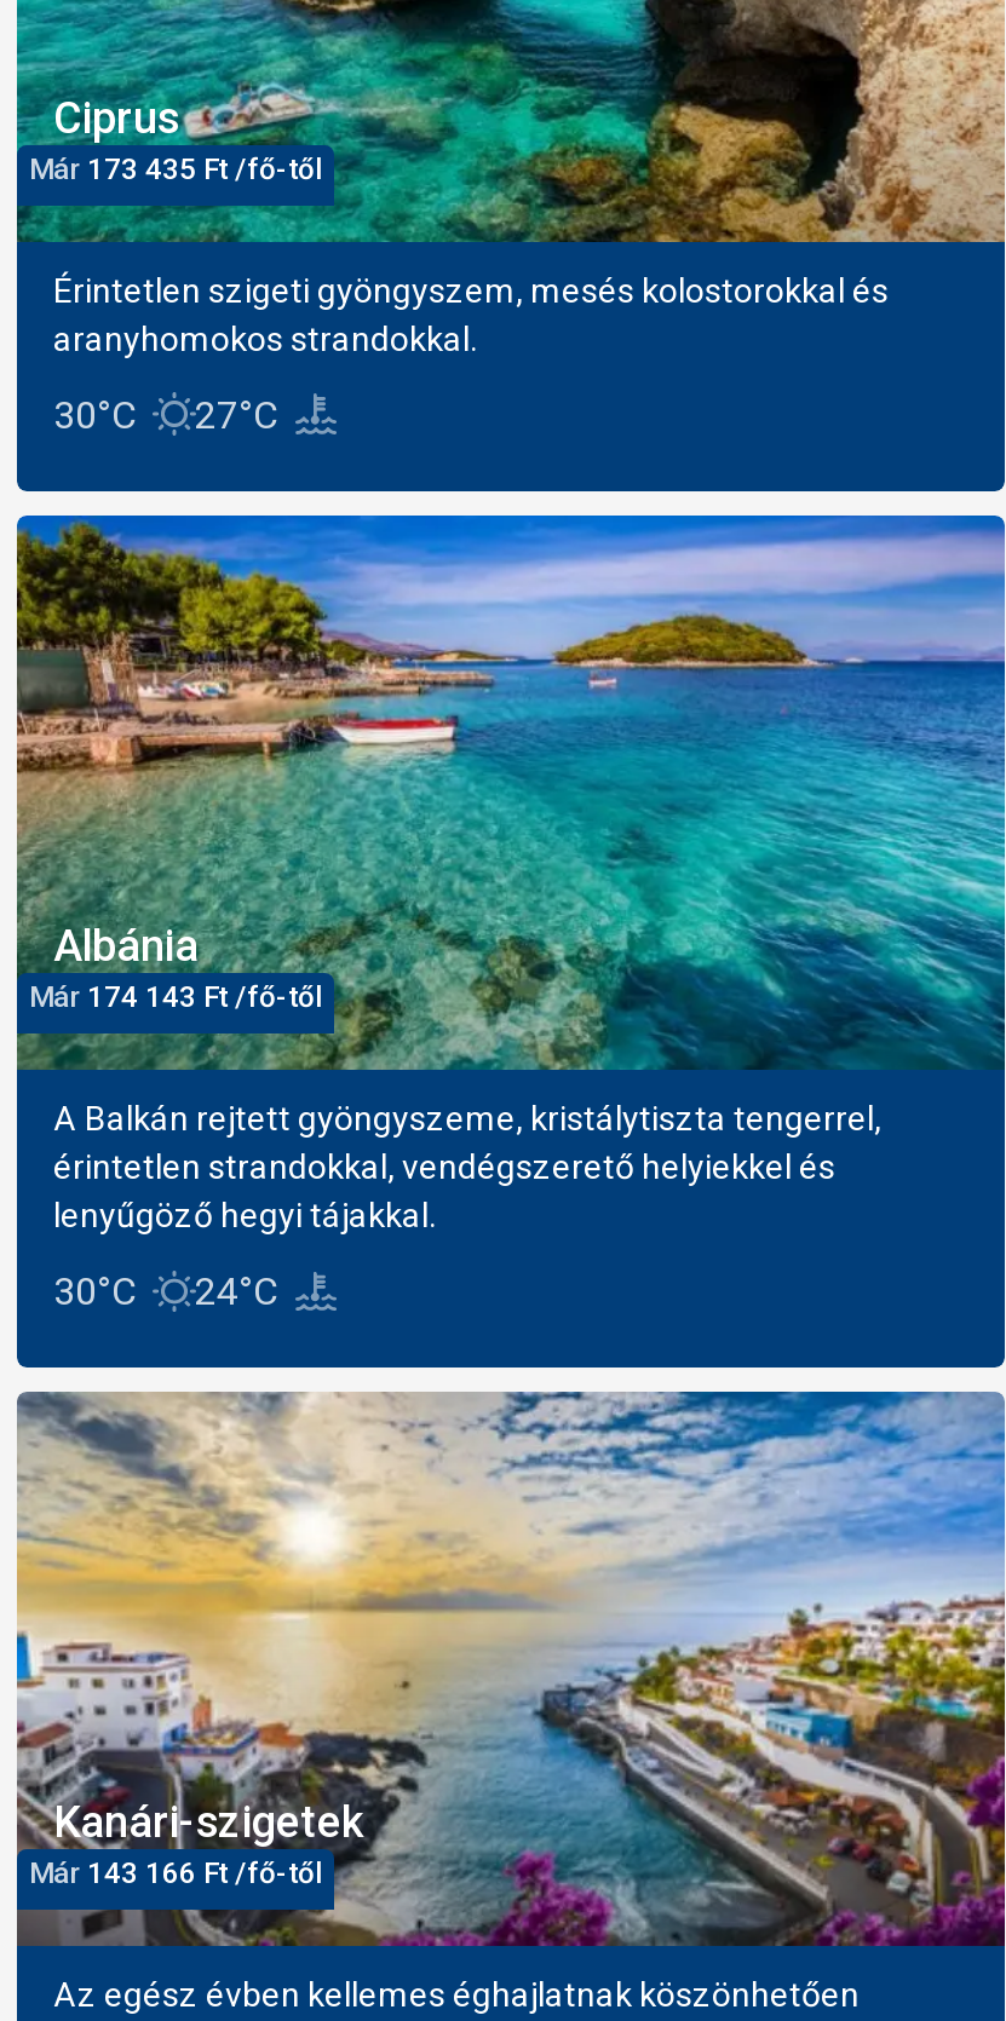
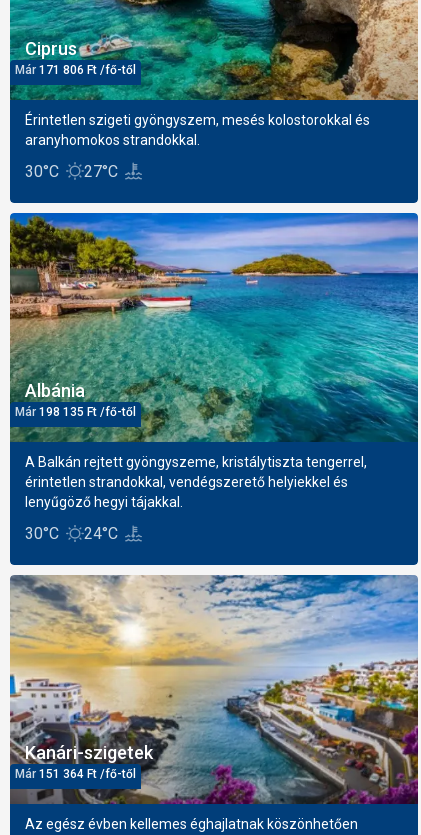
[29,151,322,185] Már 173 435 Ft /fő-től -> [15,62,136,76] Már 171 806 Ft /fő-től
[29,980,322,1014] Már 174 143 Ft /fő-től -> [15,405,136,419] Már 198 135 Ft /fő-től
[29,1857,322,1891] Már 143 166 Ft /fő-től -> [15,767,136,781] Már 151 364 Ft /fő-től

